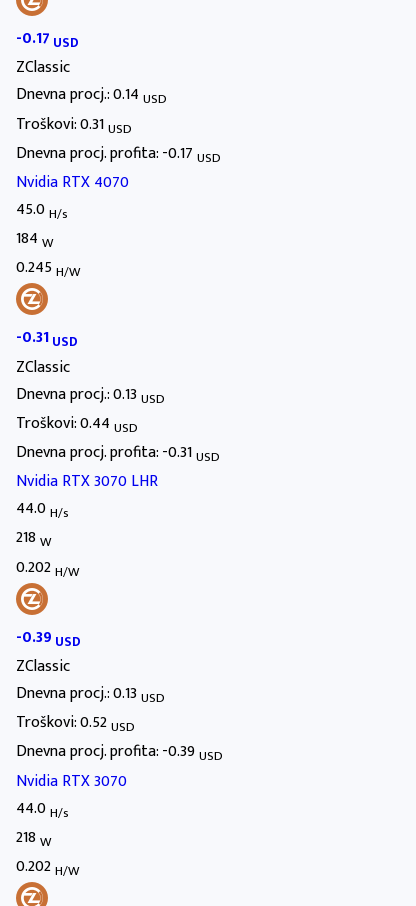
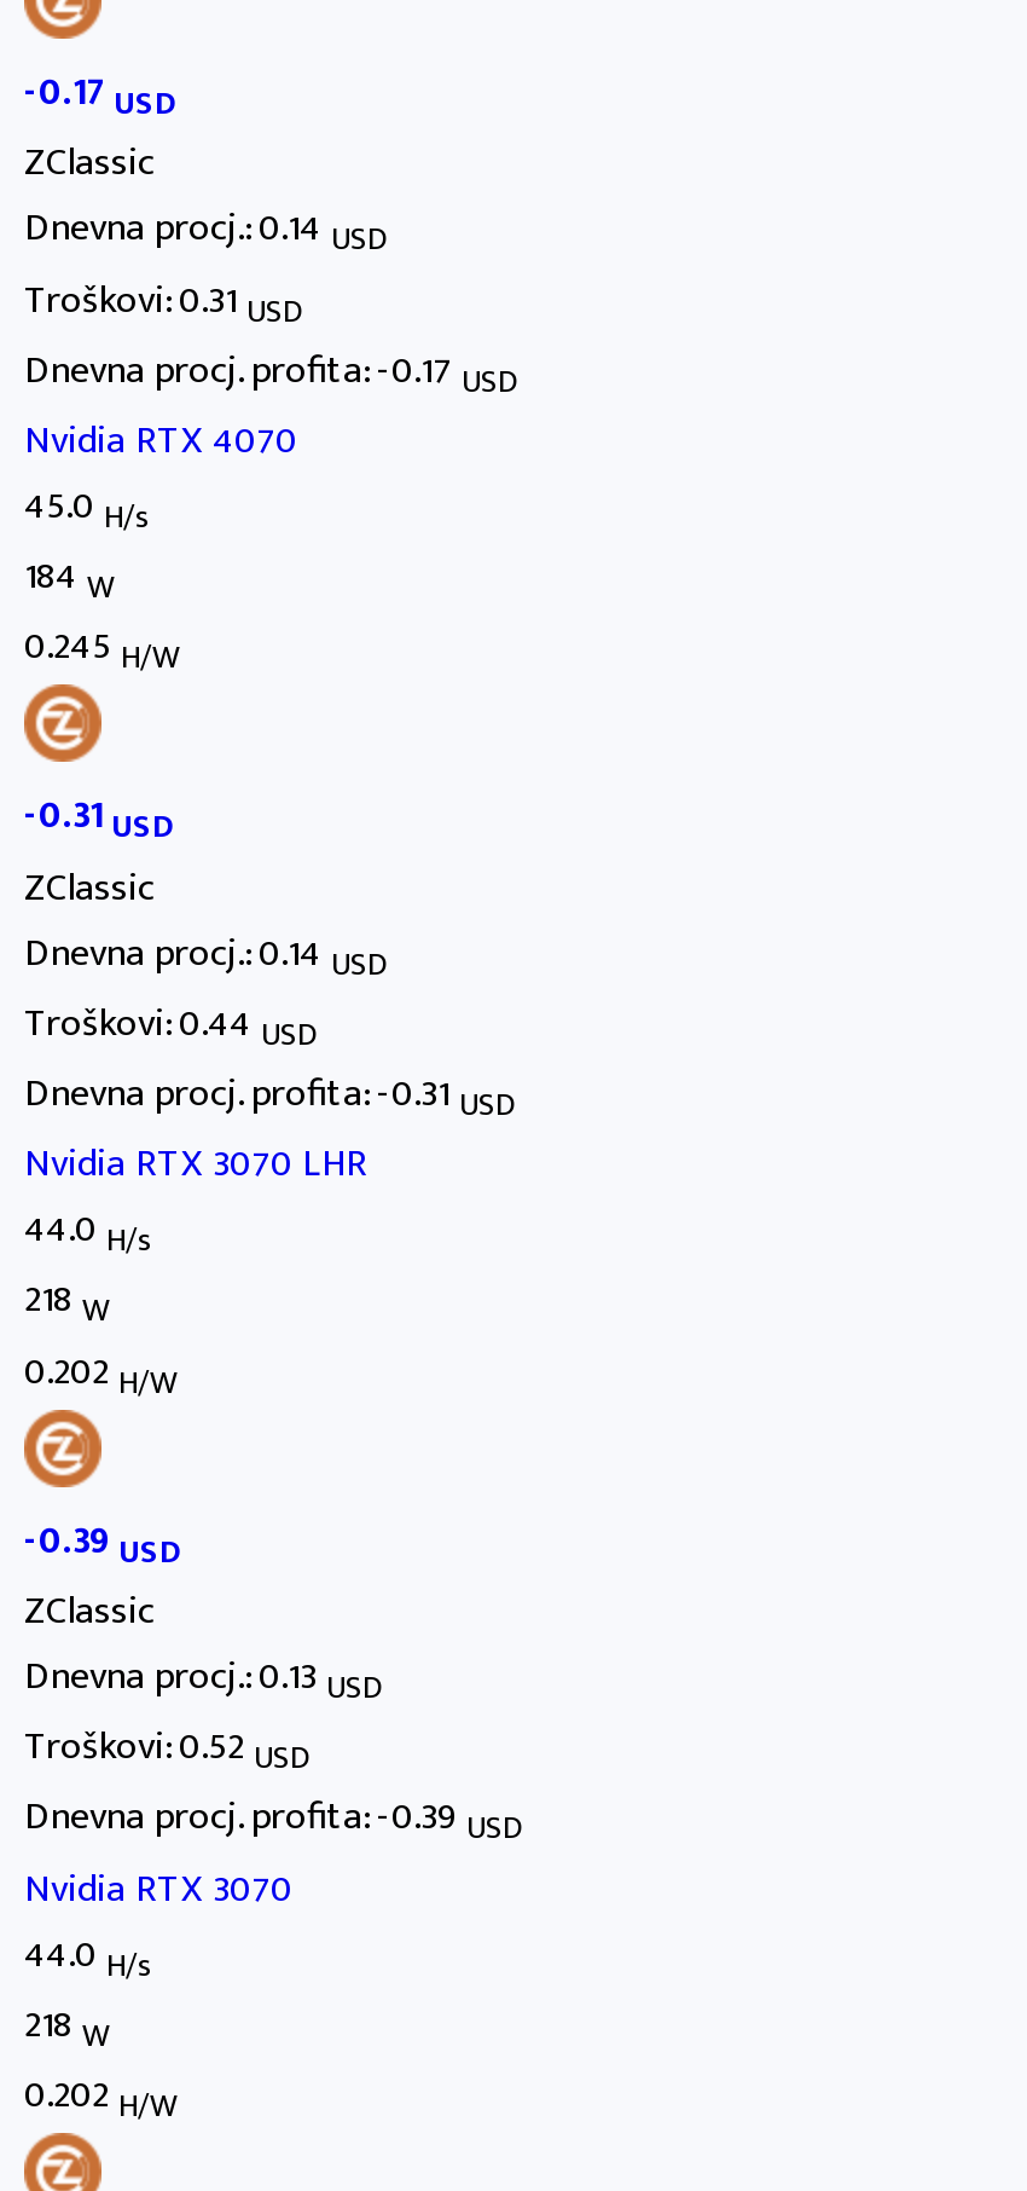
[16,381,165,410] Dnevna procj.: 0.13 USD -> [24,920,389,991] Dnevna procj.: 0.14 USD

